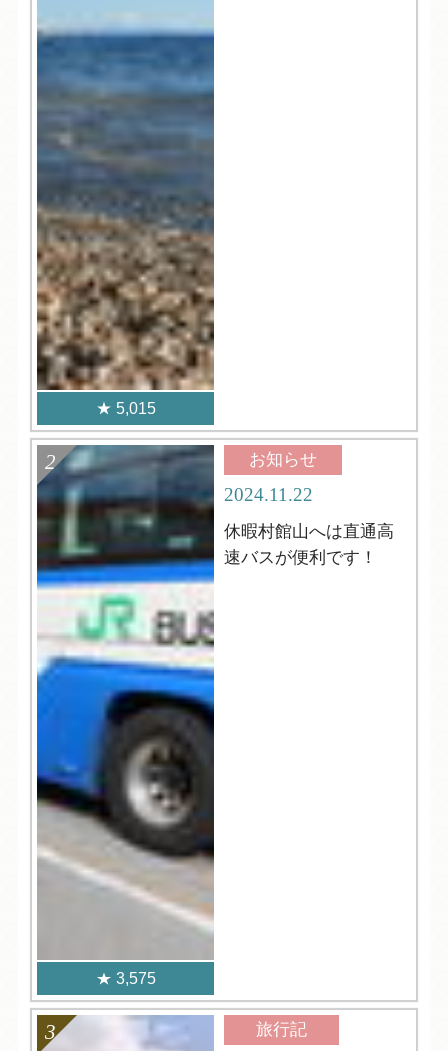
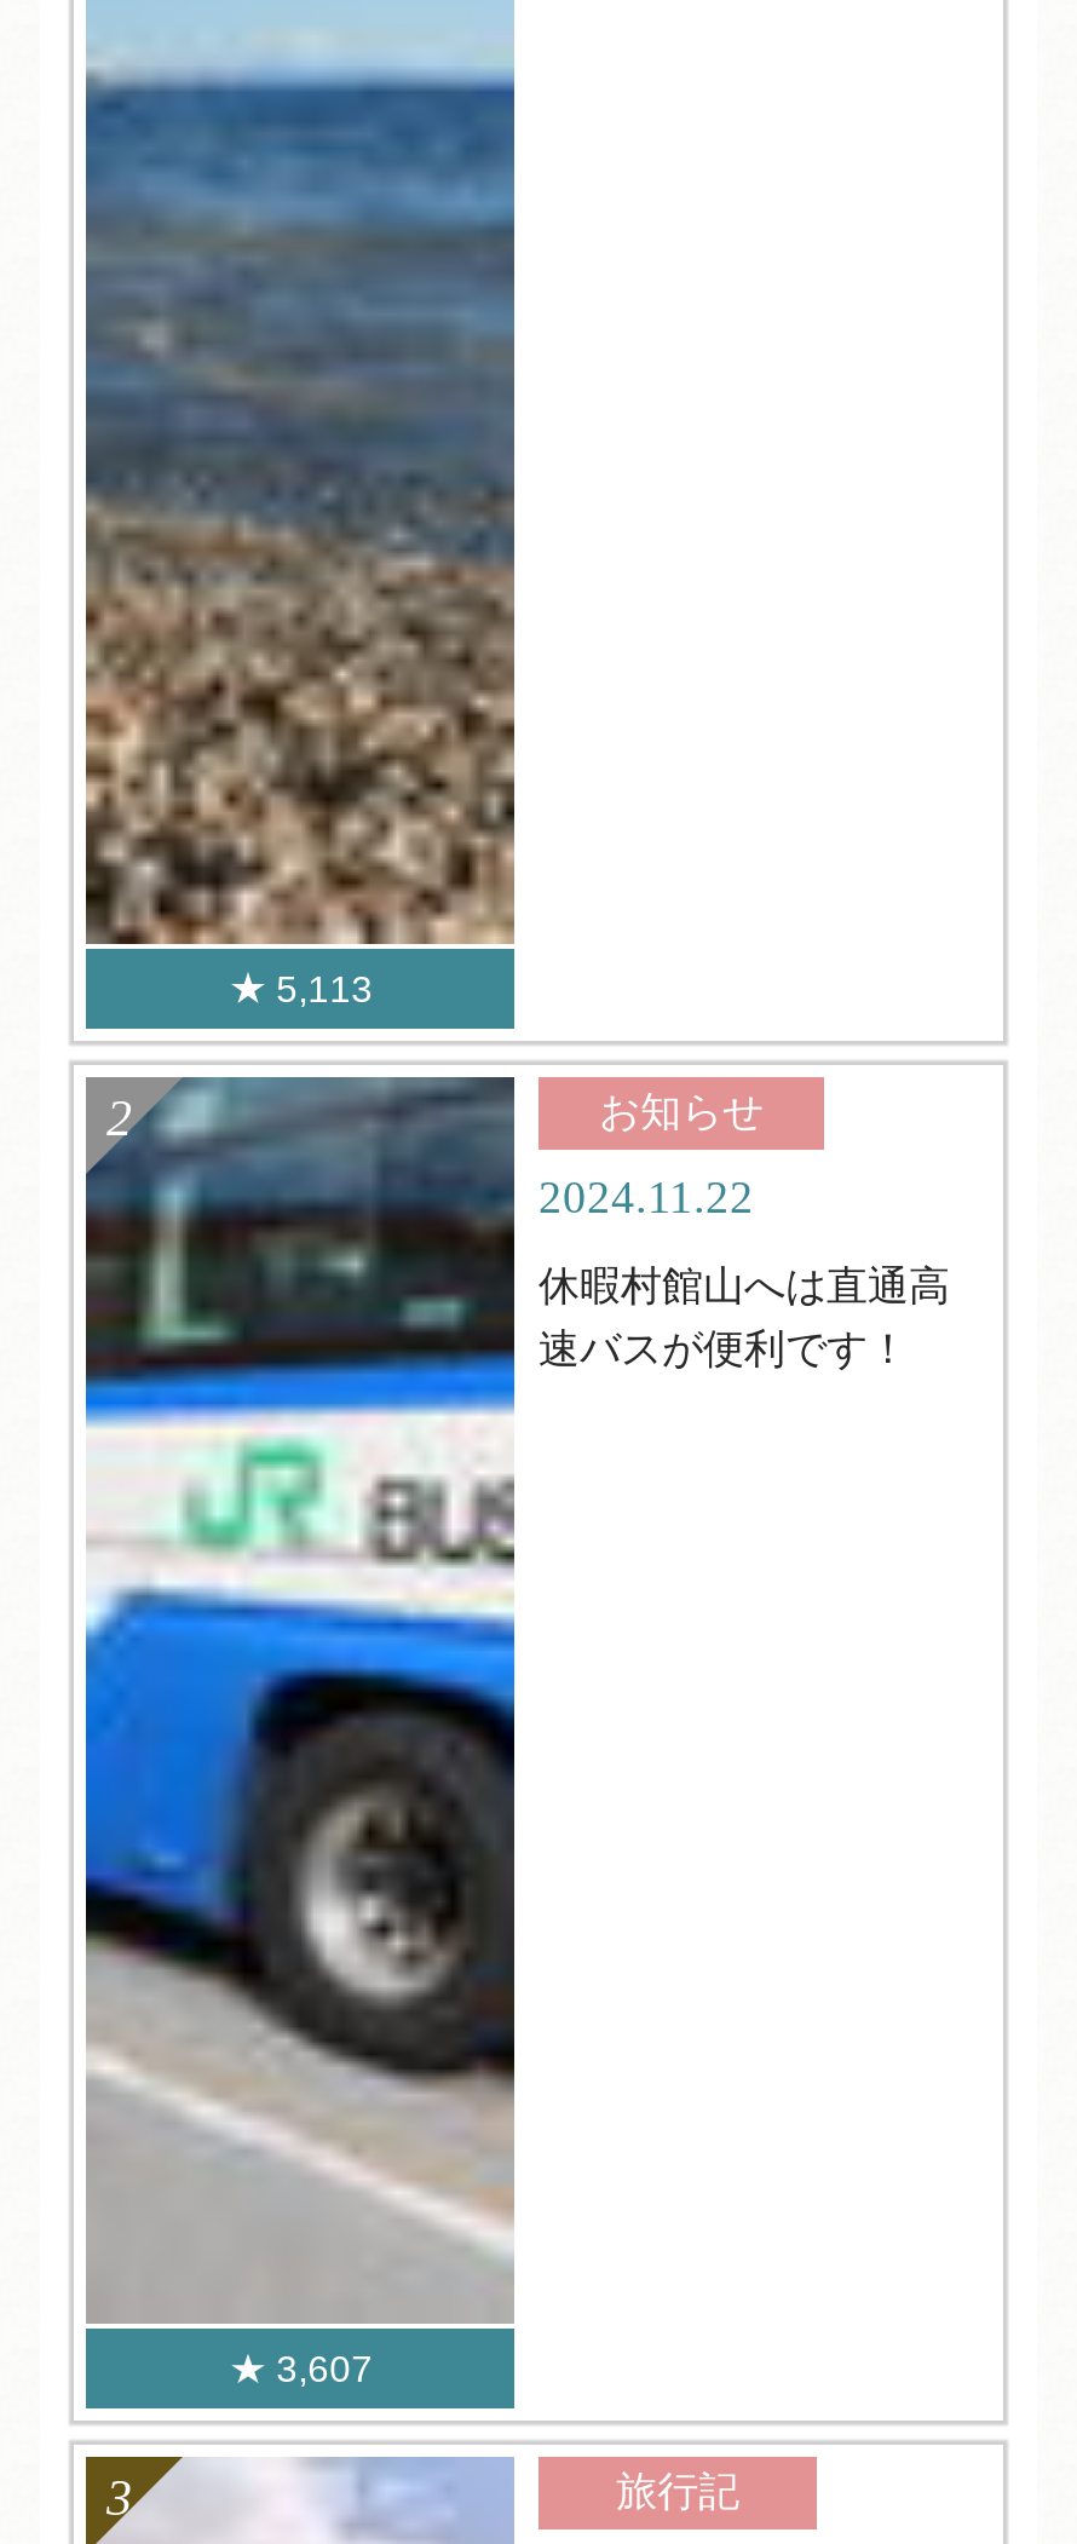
[112,400,156,417] 5,015 -> [266,968,373,1009] 5,113
[112,970,156,987] 3,575 -> [266,2348,373,2390] 3,607

